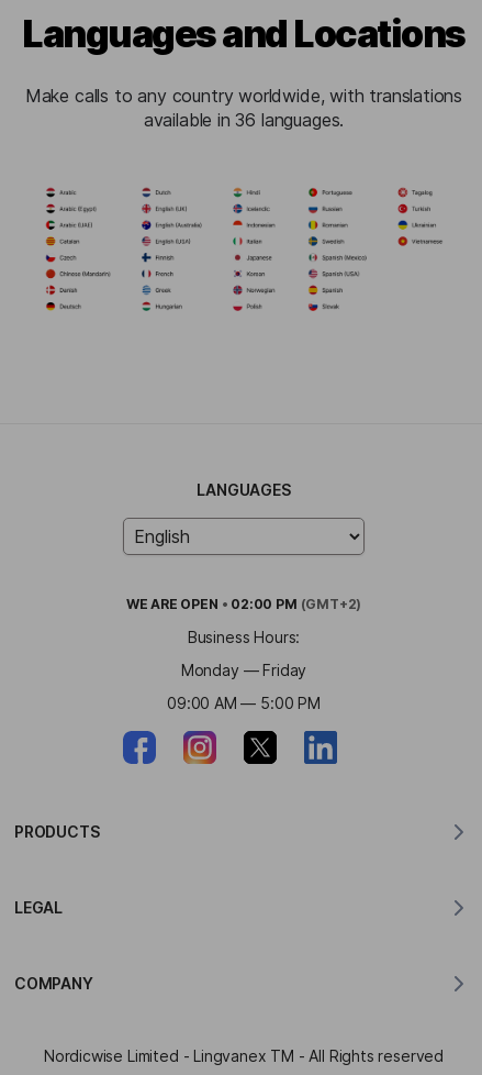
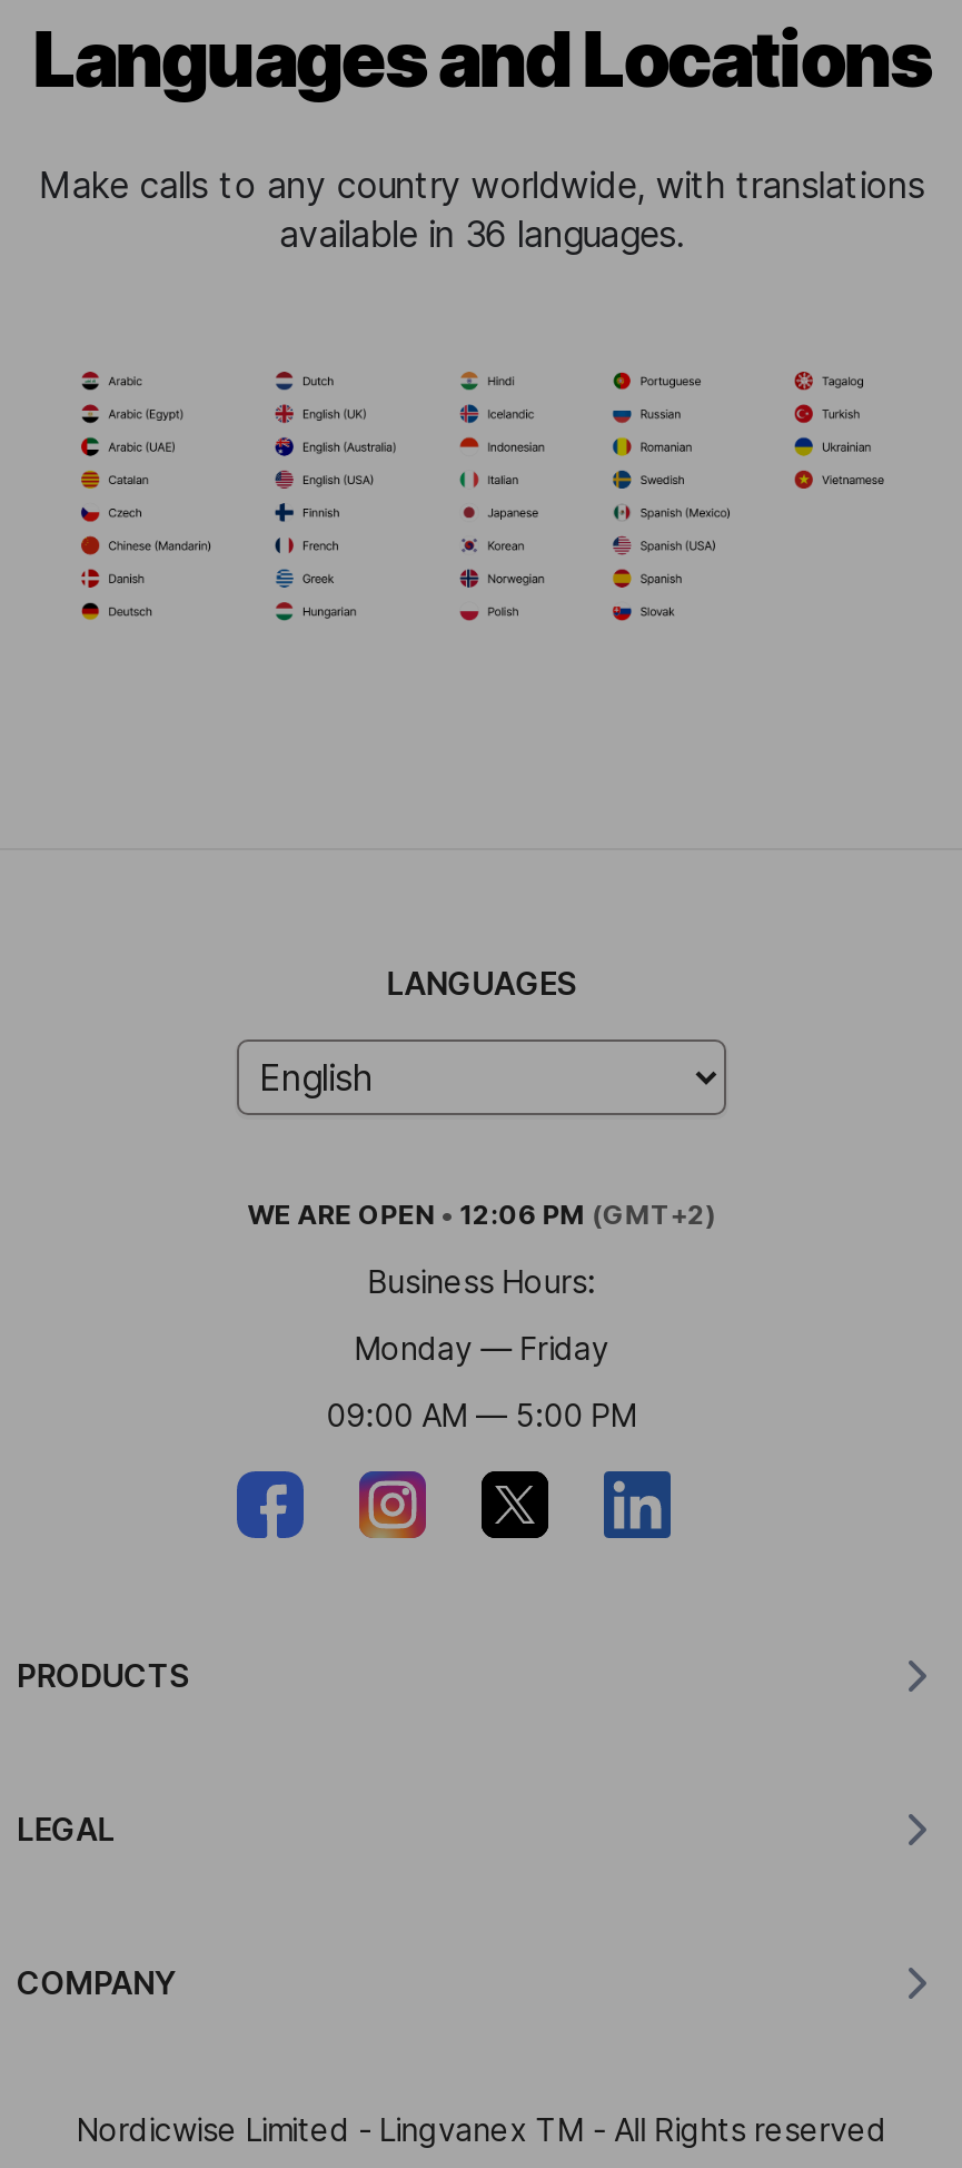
[126,596,362,613] WE ARE OPEN • 02:00 PM (GMT+2) -> [247,1198,716,1232] WE ARE OPEN • 12:06 PM (GMT+2)

